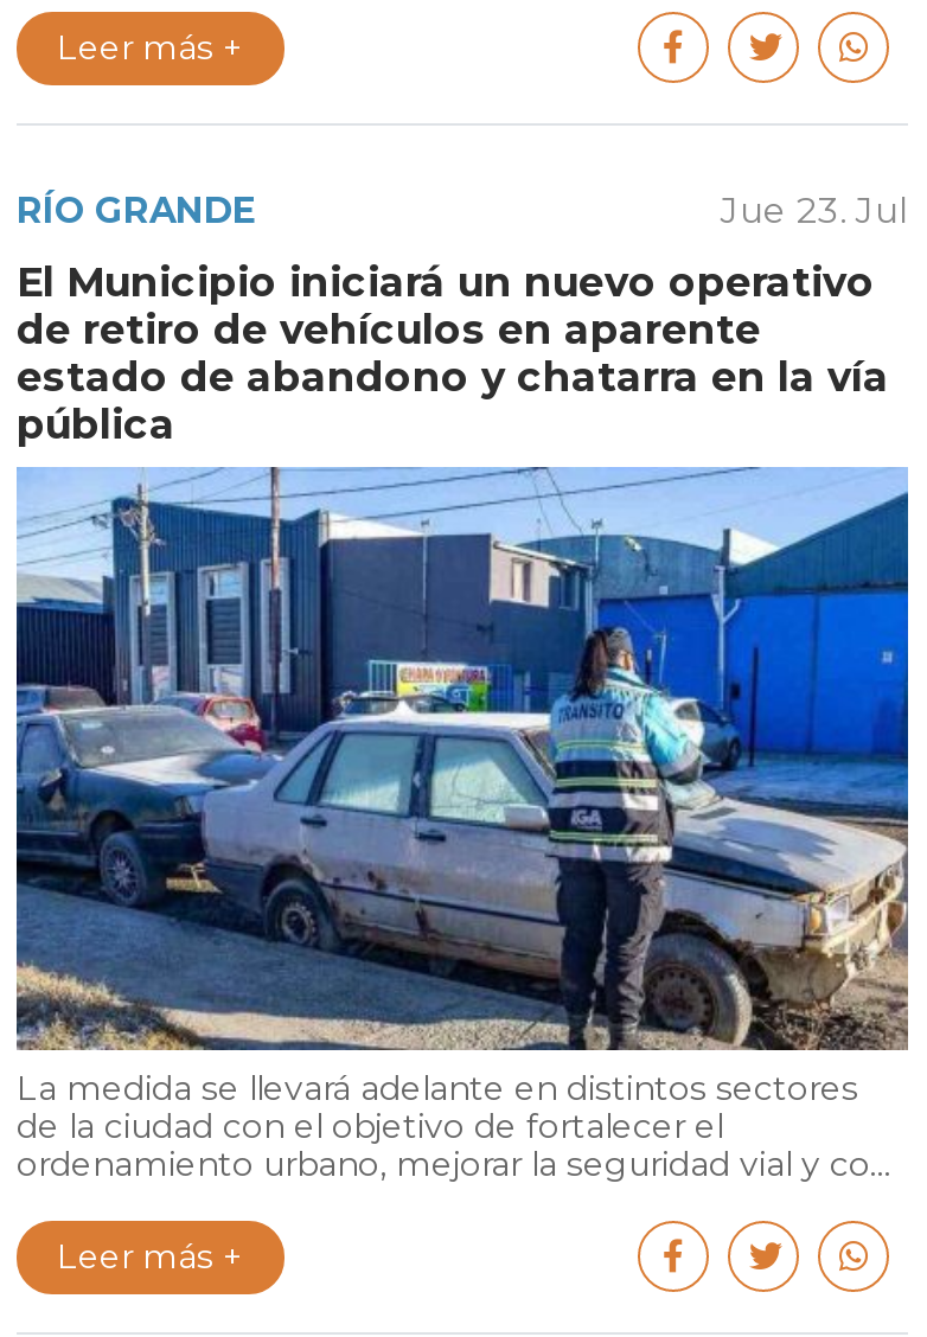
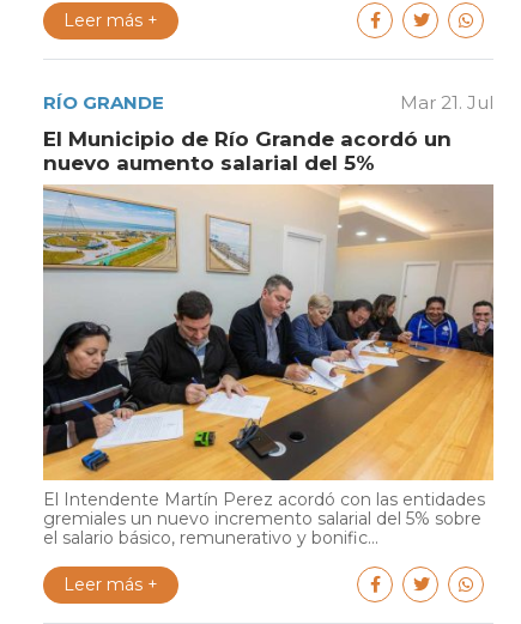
[721,188,908,234] Jue 23. Jul -> [400,92,493,114] Mar 21. Jul
[17,260,889,449] El Municipio iniciará un nuevo operativo | de retiro de vehículos en aparente | estado de abandono y chatarra en la vía | pública -> [43,128,452,175] El Municipio de Río Grande acordó un | nuevo aumento salarial del 5%
[14,467,910,955] [image] -> [42,208,495,479] [image]
[17,1068,891,1186] La medida se llevará adelante en distintos sectores | de la ciudad con el objetivo de fortalecer el | ordenamiento urbano, mejorar la seguridad vial y co... -> [43,488,485,548] El Intendente Martín Perez acordó con las entidades | gremiales un nuevo incremento salarial del 5% sobre | el salario básico, remunerativo y bonific...

